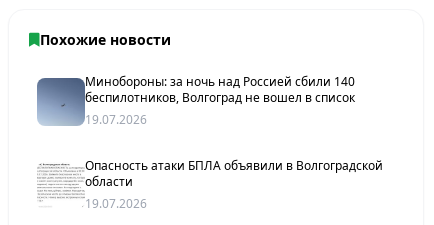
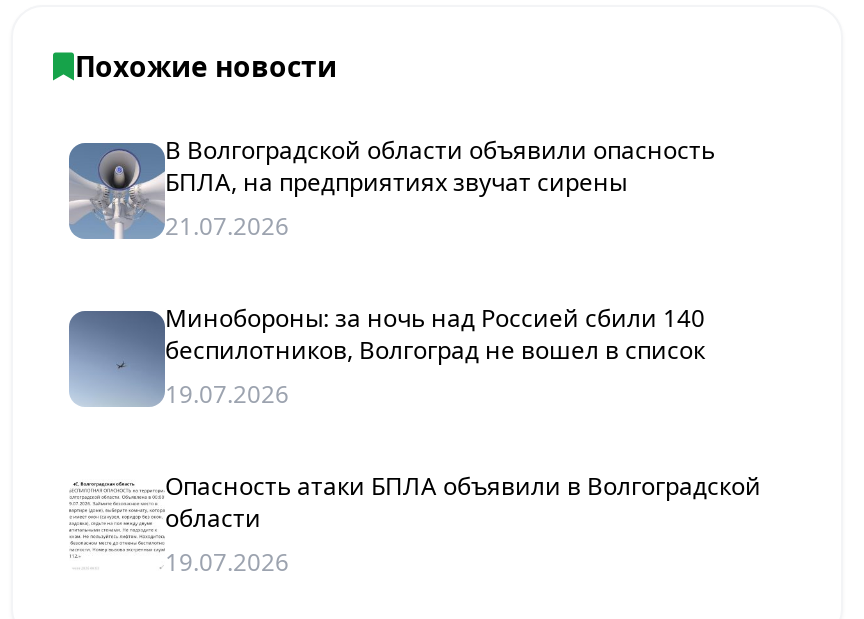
none -> [69,133,715,243] [image] | В Волгоградской области объявили опасность | БПЛА, на предприятиях звучат сирены | 21.07.2026

